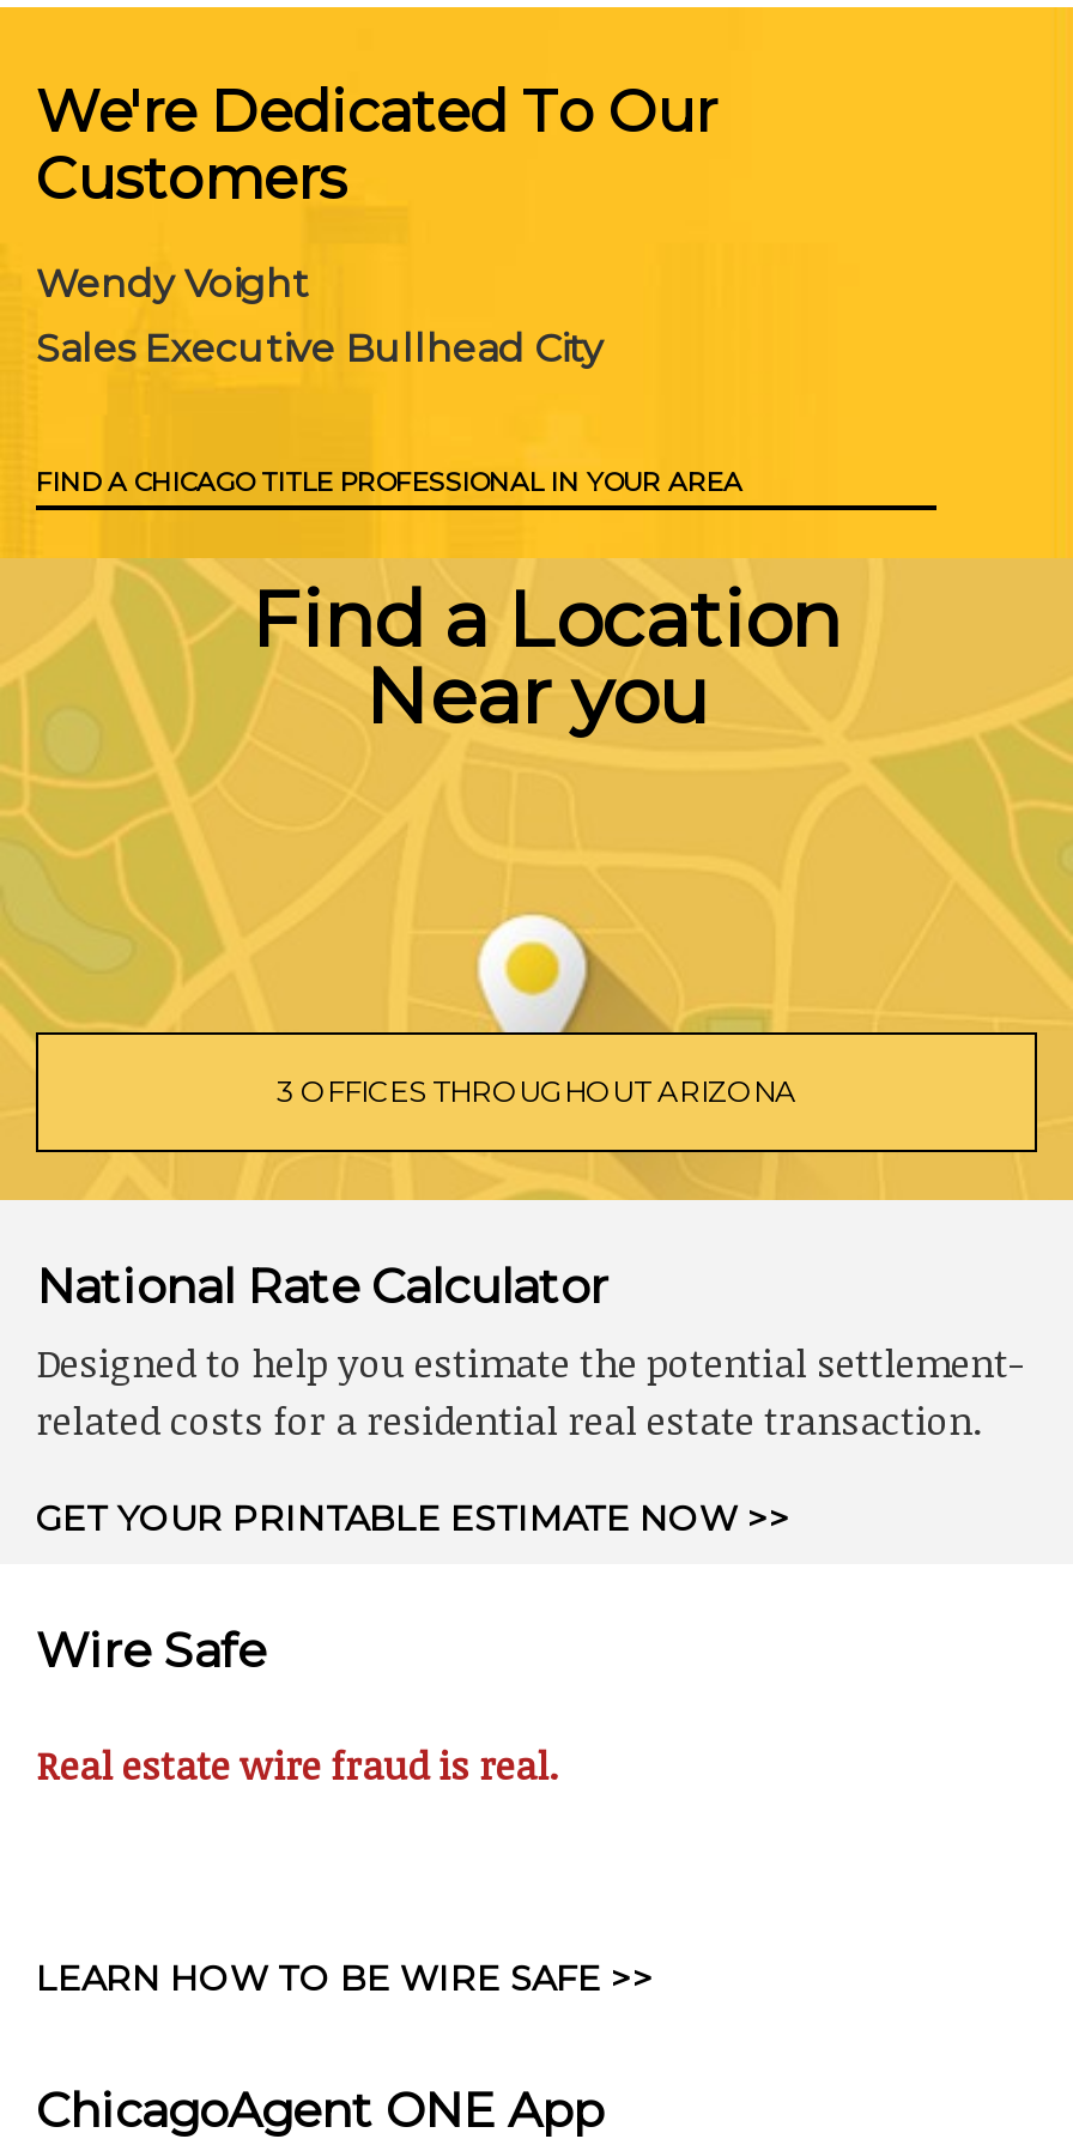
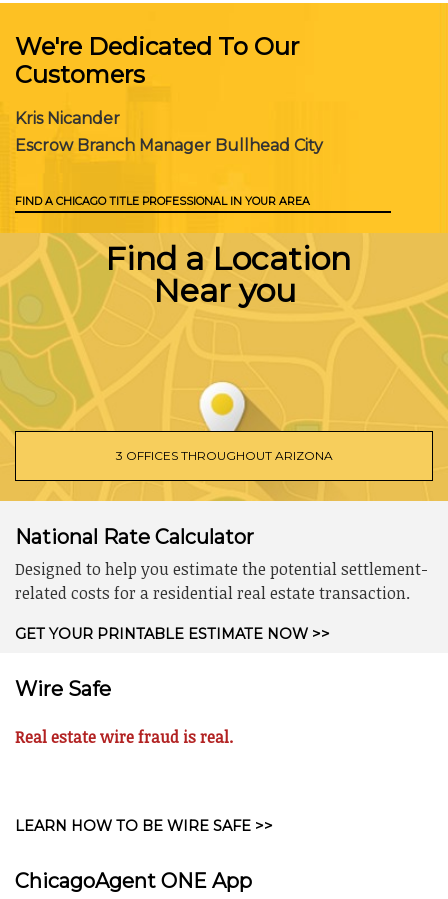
[36,261,604,371] Wendy Voight | Sales Executive Bullhead City -> [15,109,323,155] Kris Nicander | Escrow Branch Manager Bullhead City

